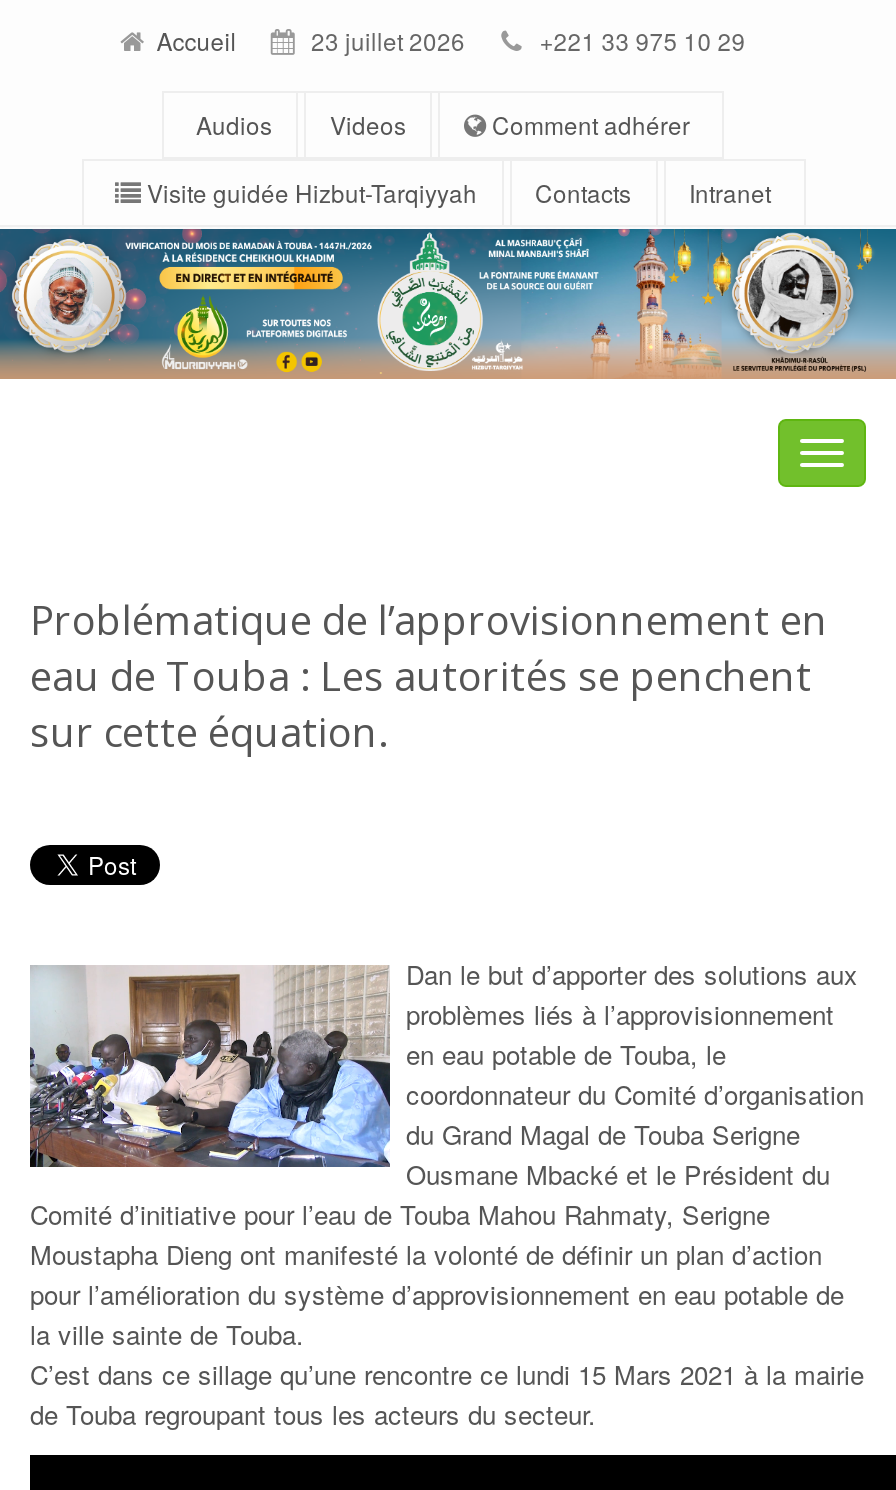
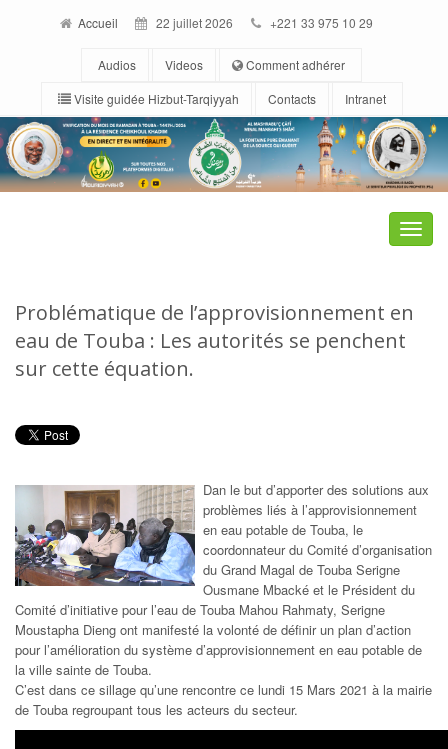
[305,23,465,57] 23 juillet 2026 -> [152,14,232,31] 22 juillet 2026

